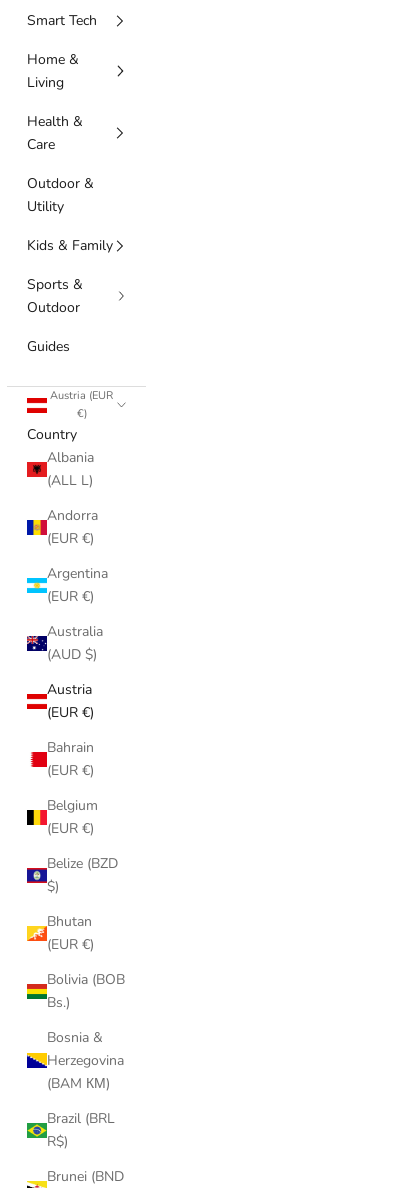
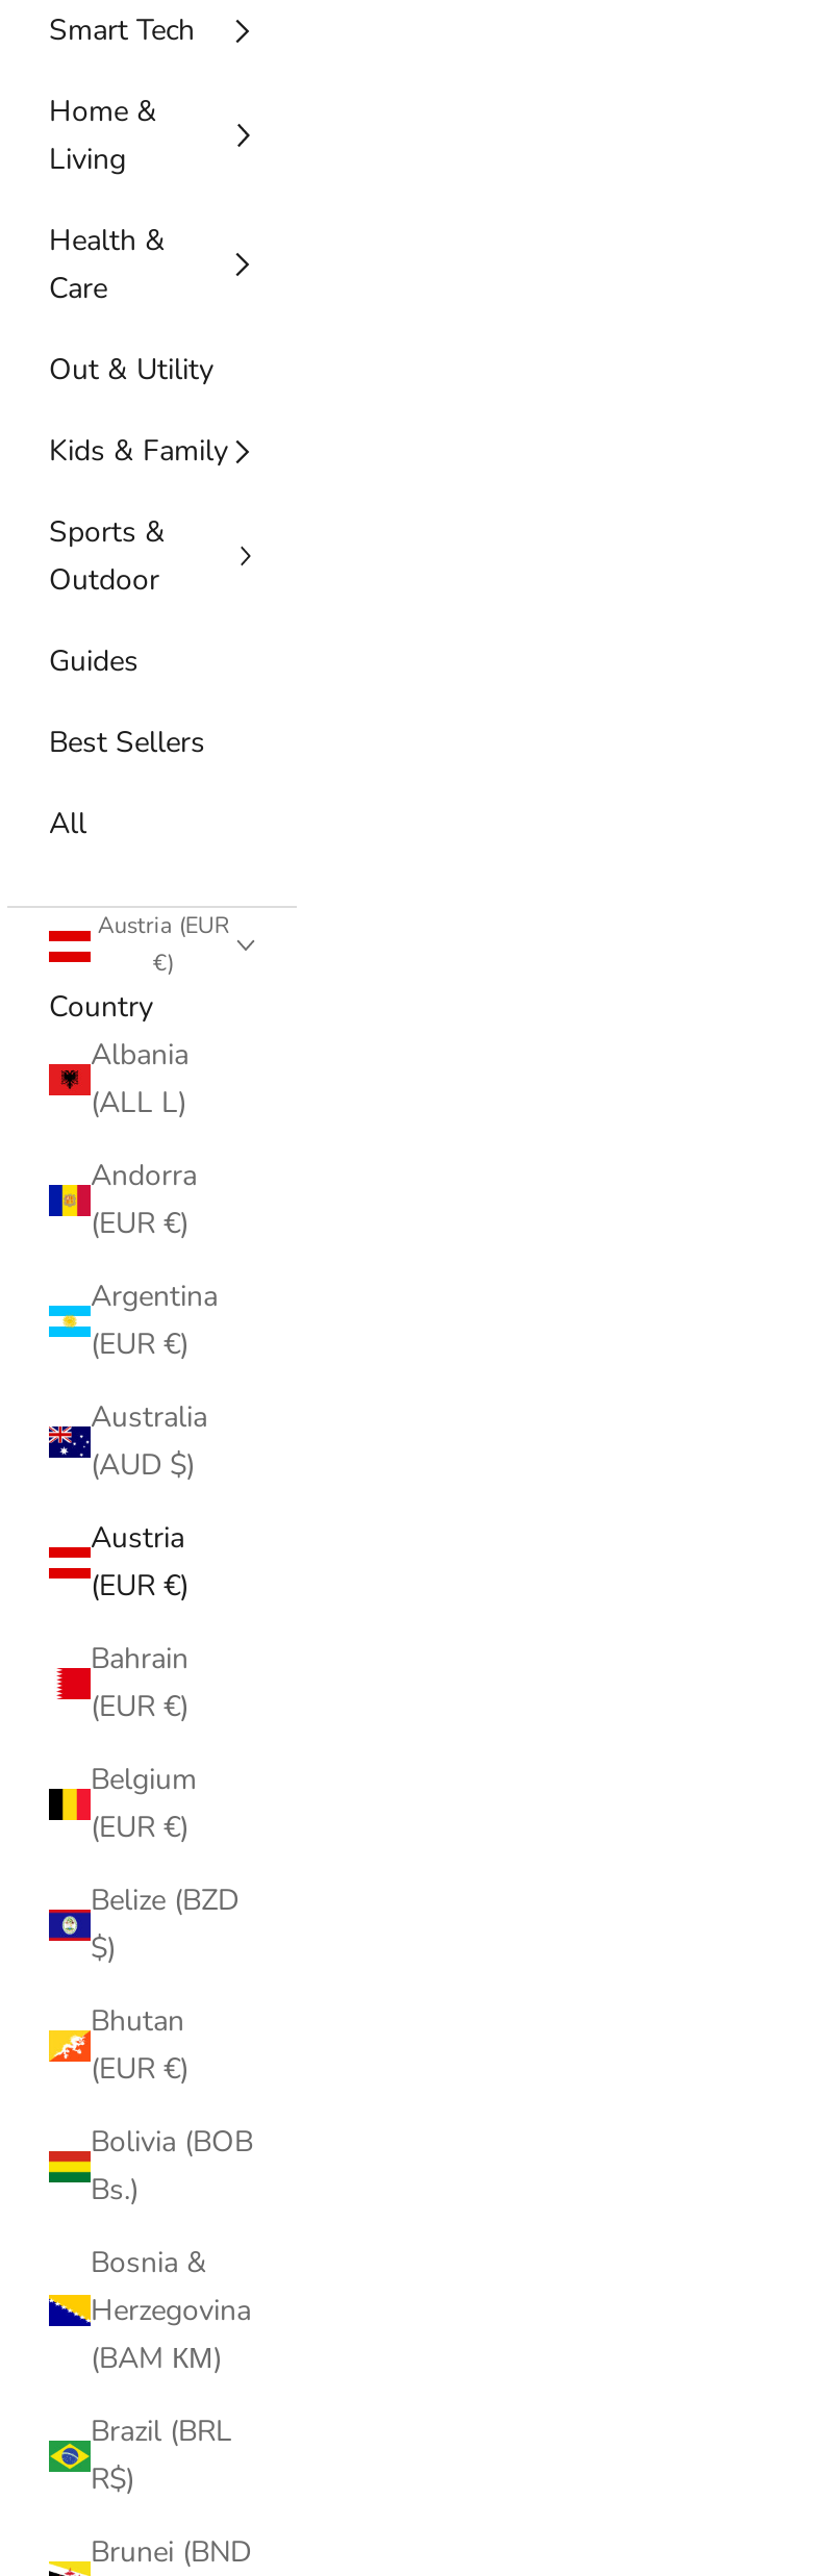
[27,174,94,216] Outdoor & | Utility -> [49,350,213,389] Out & Utility
moved [27,236,113,356] -> [49,431,228,681]: Kids & Family | Sports & | Outdoor | Guides
none -> [49,723,205,843] Best Sellers | All

